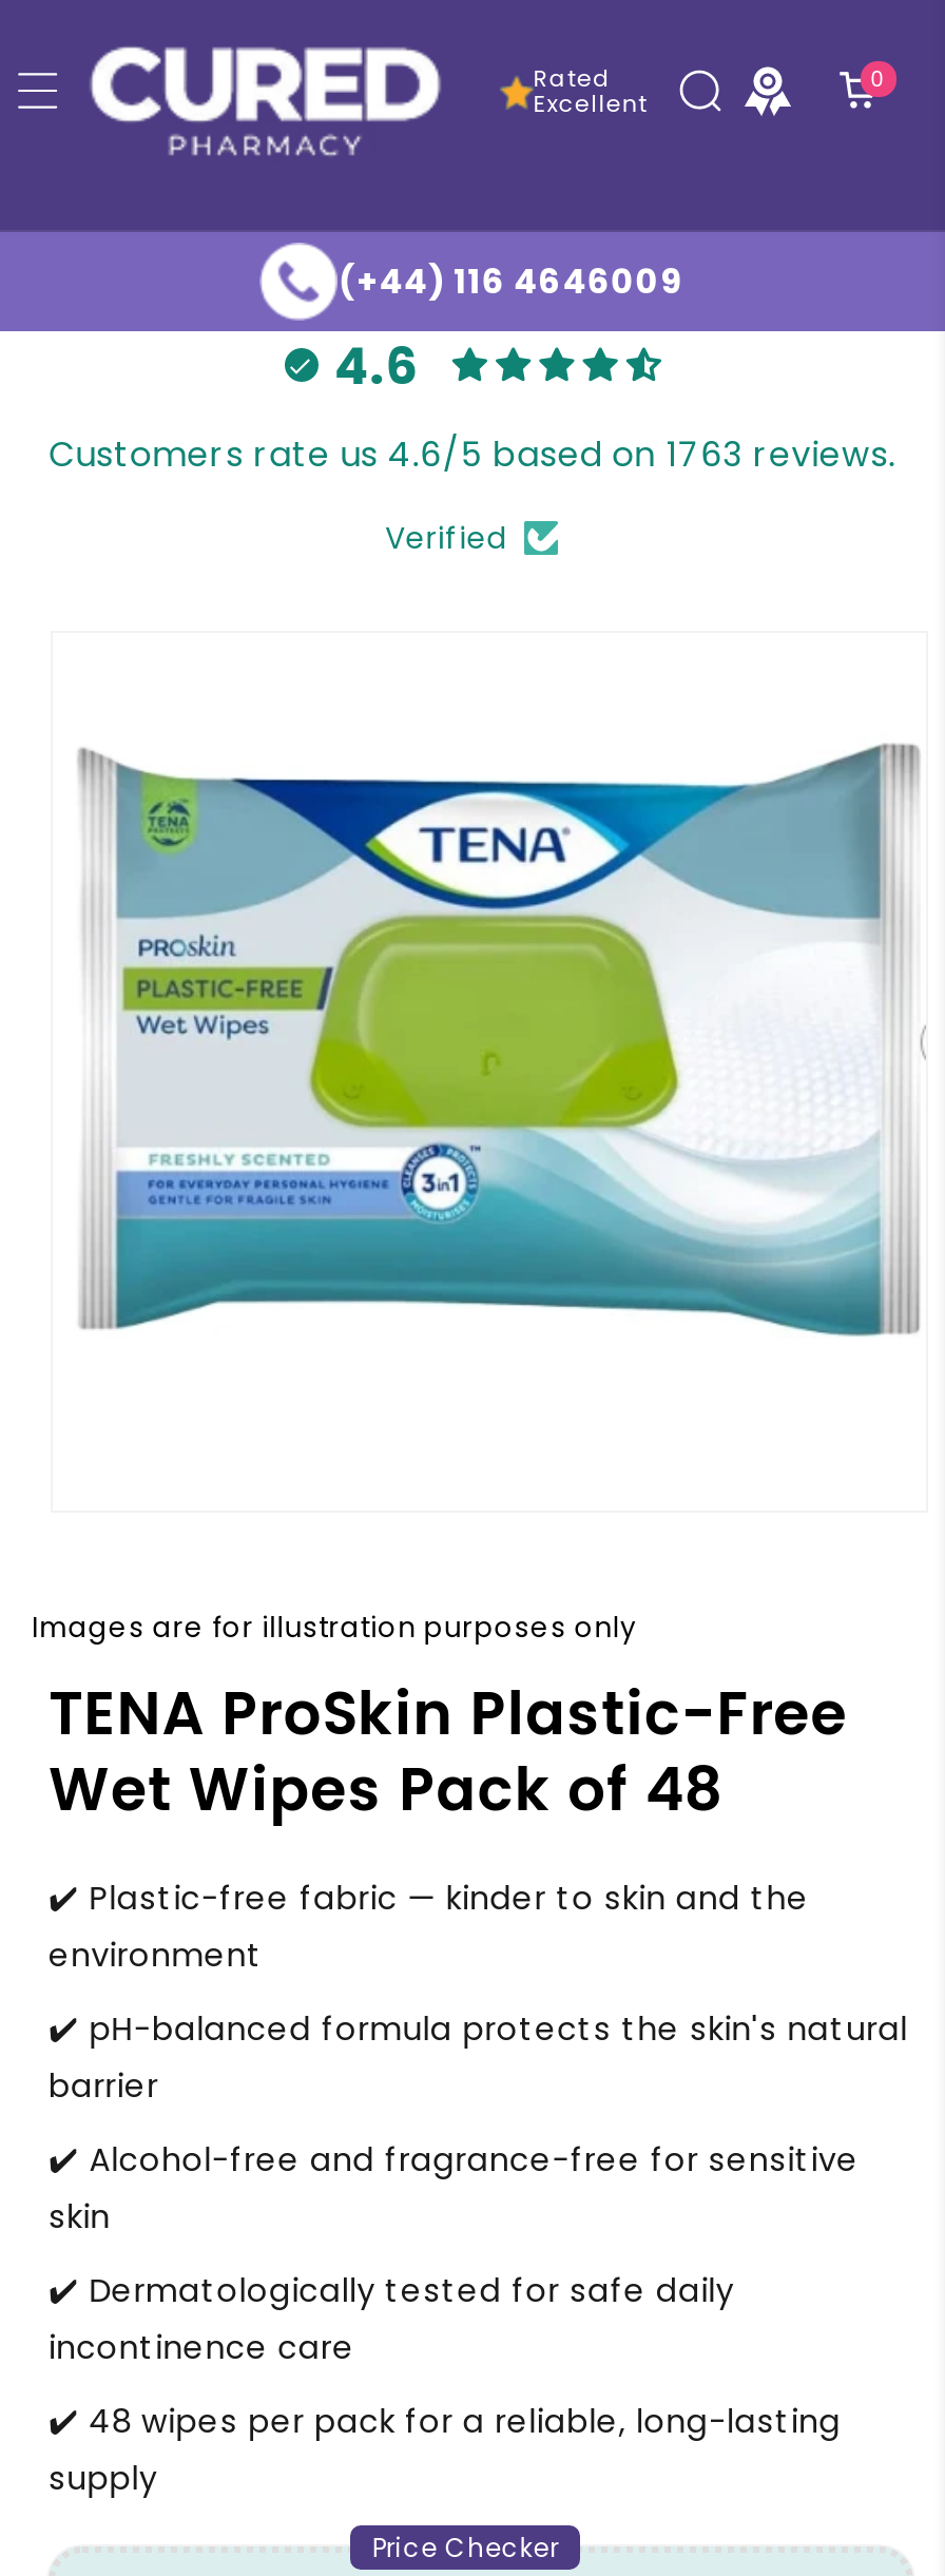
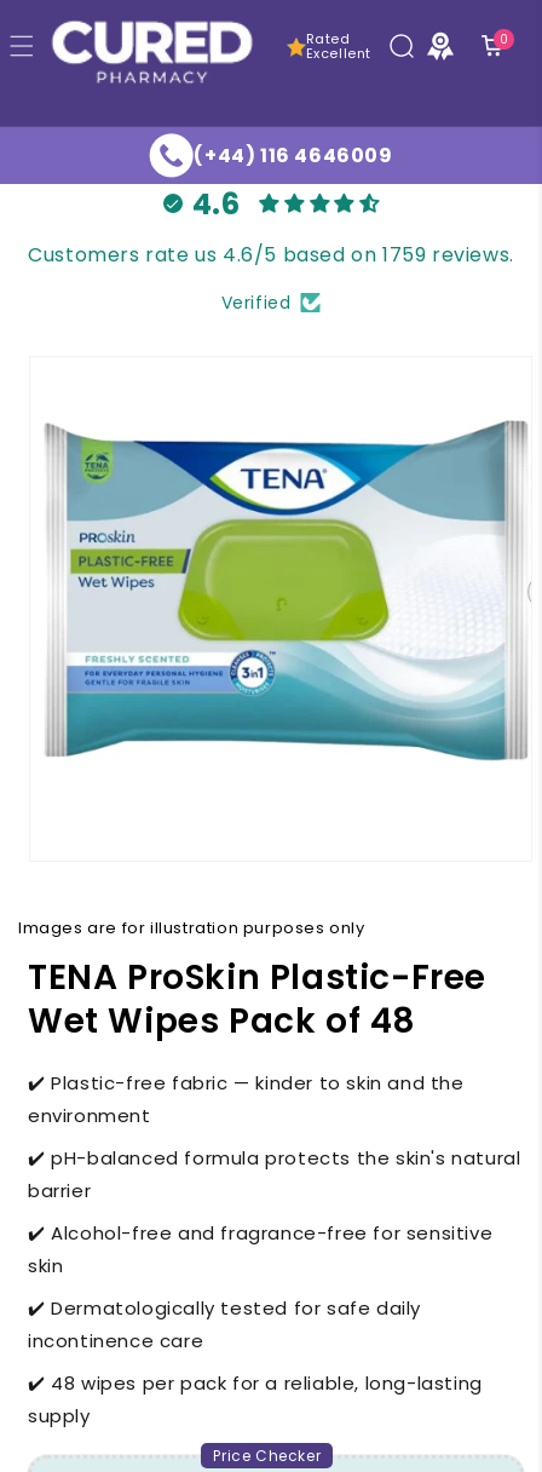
[49,431,896,479] Customers rate us 4.6/5 based on 1763 reviews. -> [28,241,514,269] Customers rate us 4.6/5 based on 1759 reviews.

